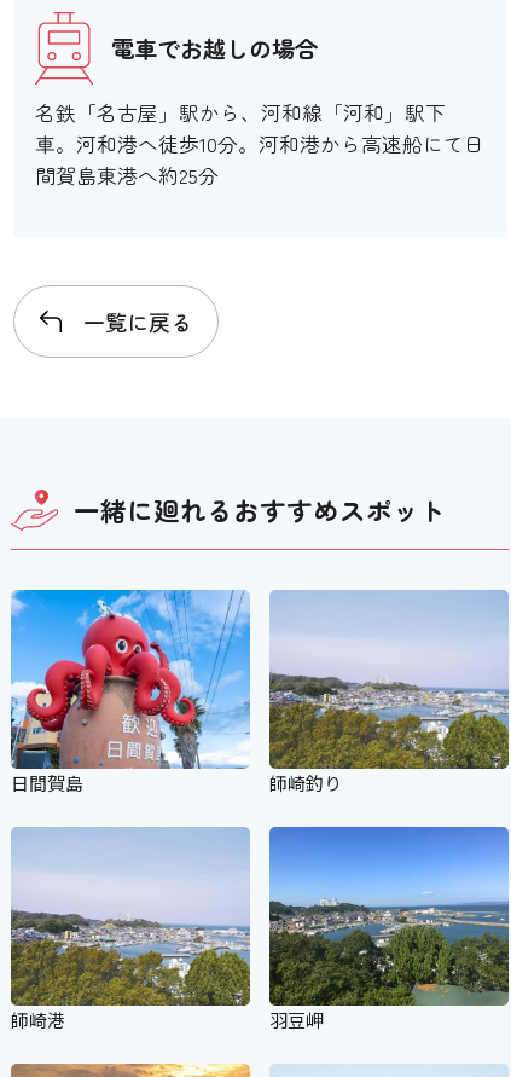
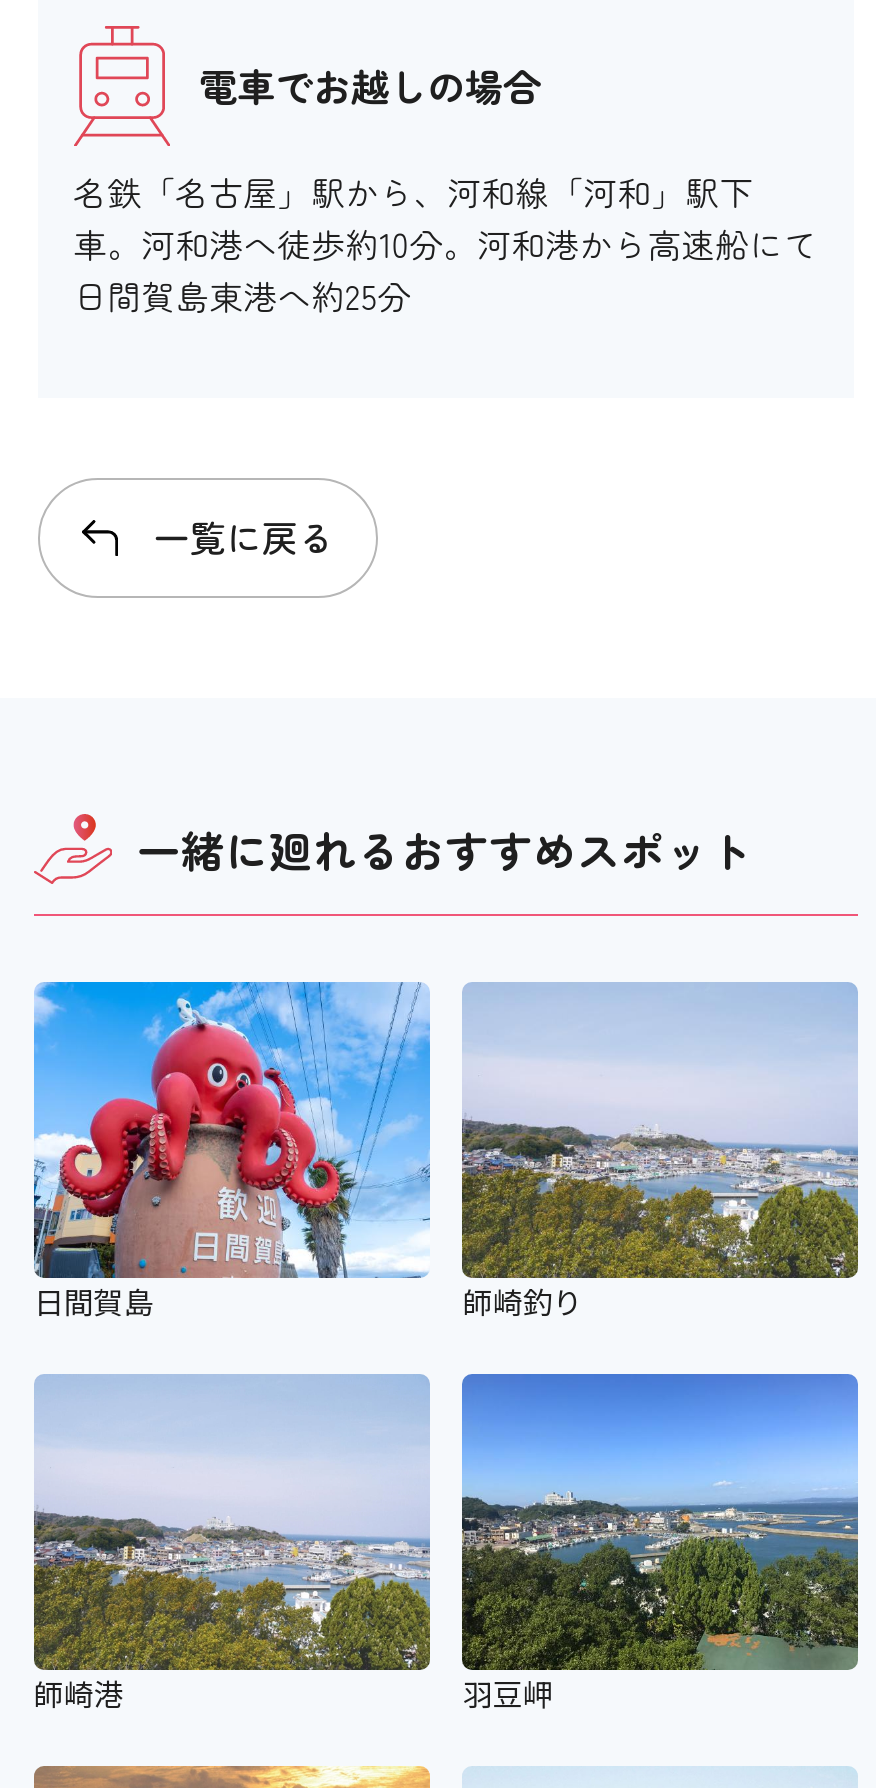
[35,130,484,190] 車。河和港へ徒歩10分。河和港から高速船にて日 | 間賀島東港へ約25分 -> [73,221,817,321] 車。河和港へ徒歩約10分。河和港から高速船にて | 日間賀島東港へ約25分

